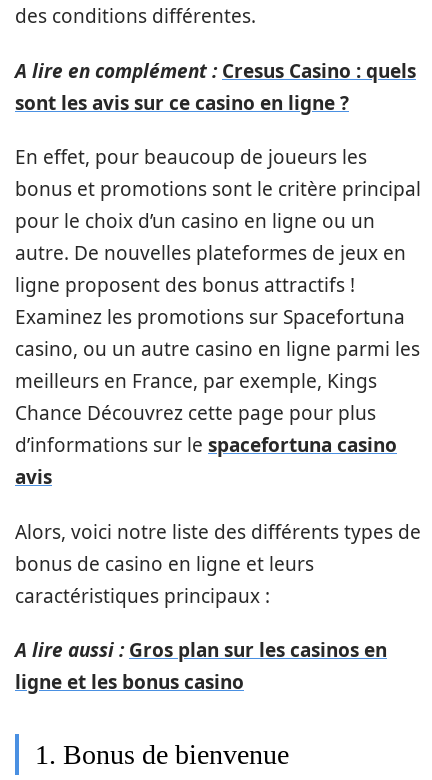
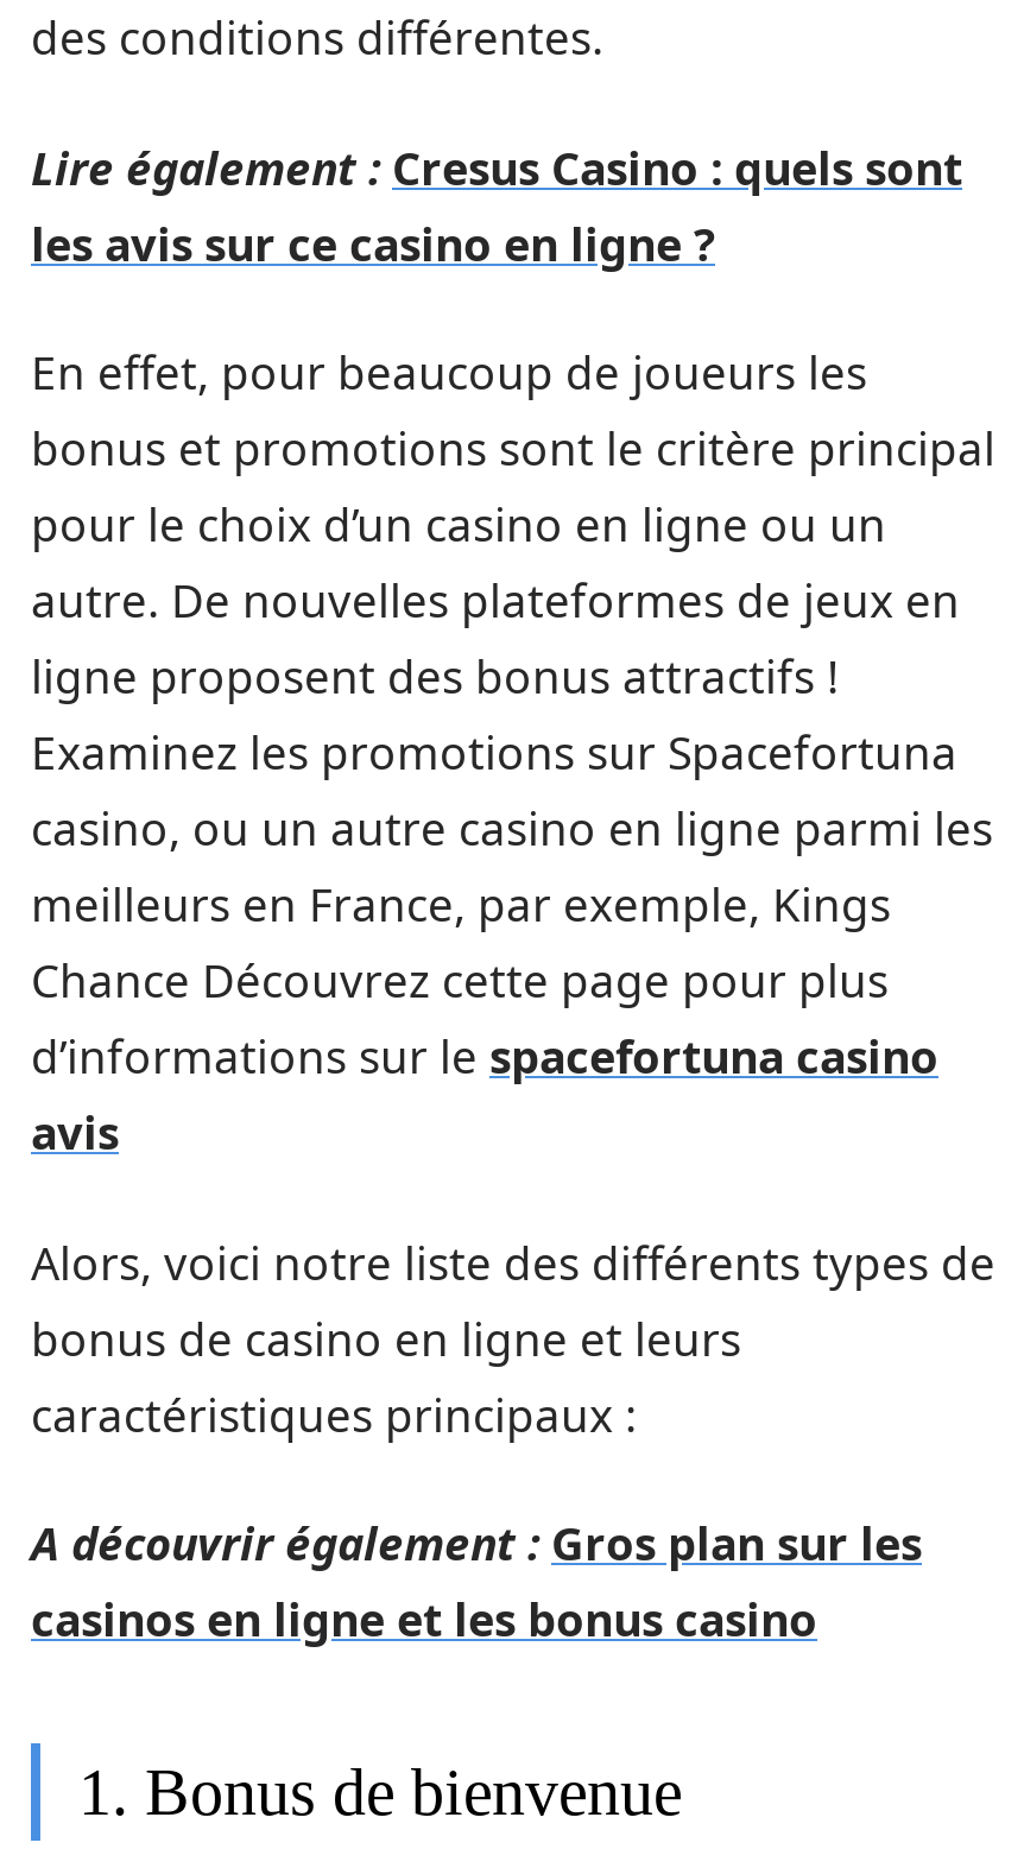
[15,57,416,115] A lire en complément : Cresus Casino : quels | sont les avis sur ce casino en ligne ? -> [31,137,962,274] Lire également : Cresus Casino : quels sont | les avis sur ce casino en ligne ?
[15,637,387,695] A lire aussi : Gros plan sur les casinos en | ligne et les bonus casino -> [31,1513,922,1651] A découvrir également : Gros plan sur les | casinos en ligne et les bonus casino

